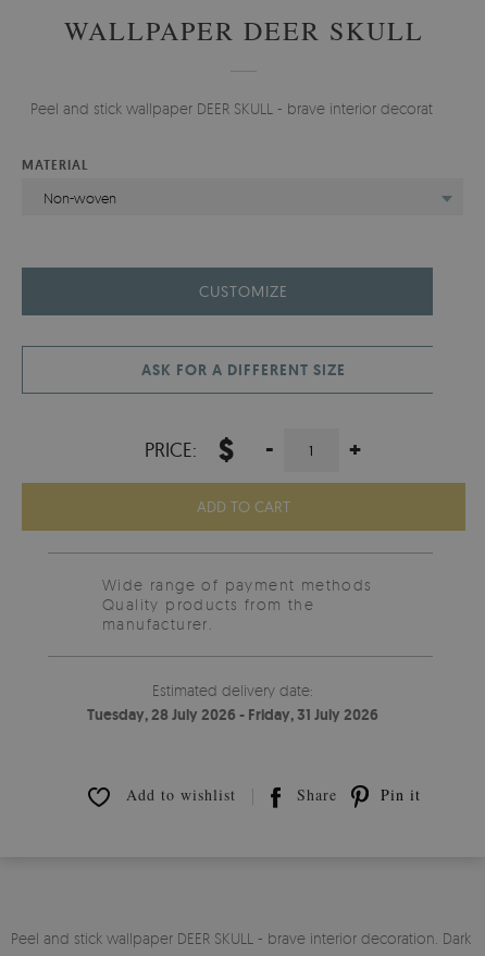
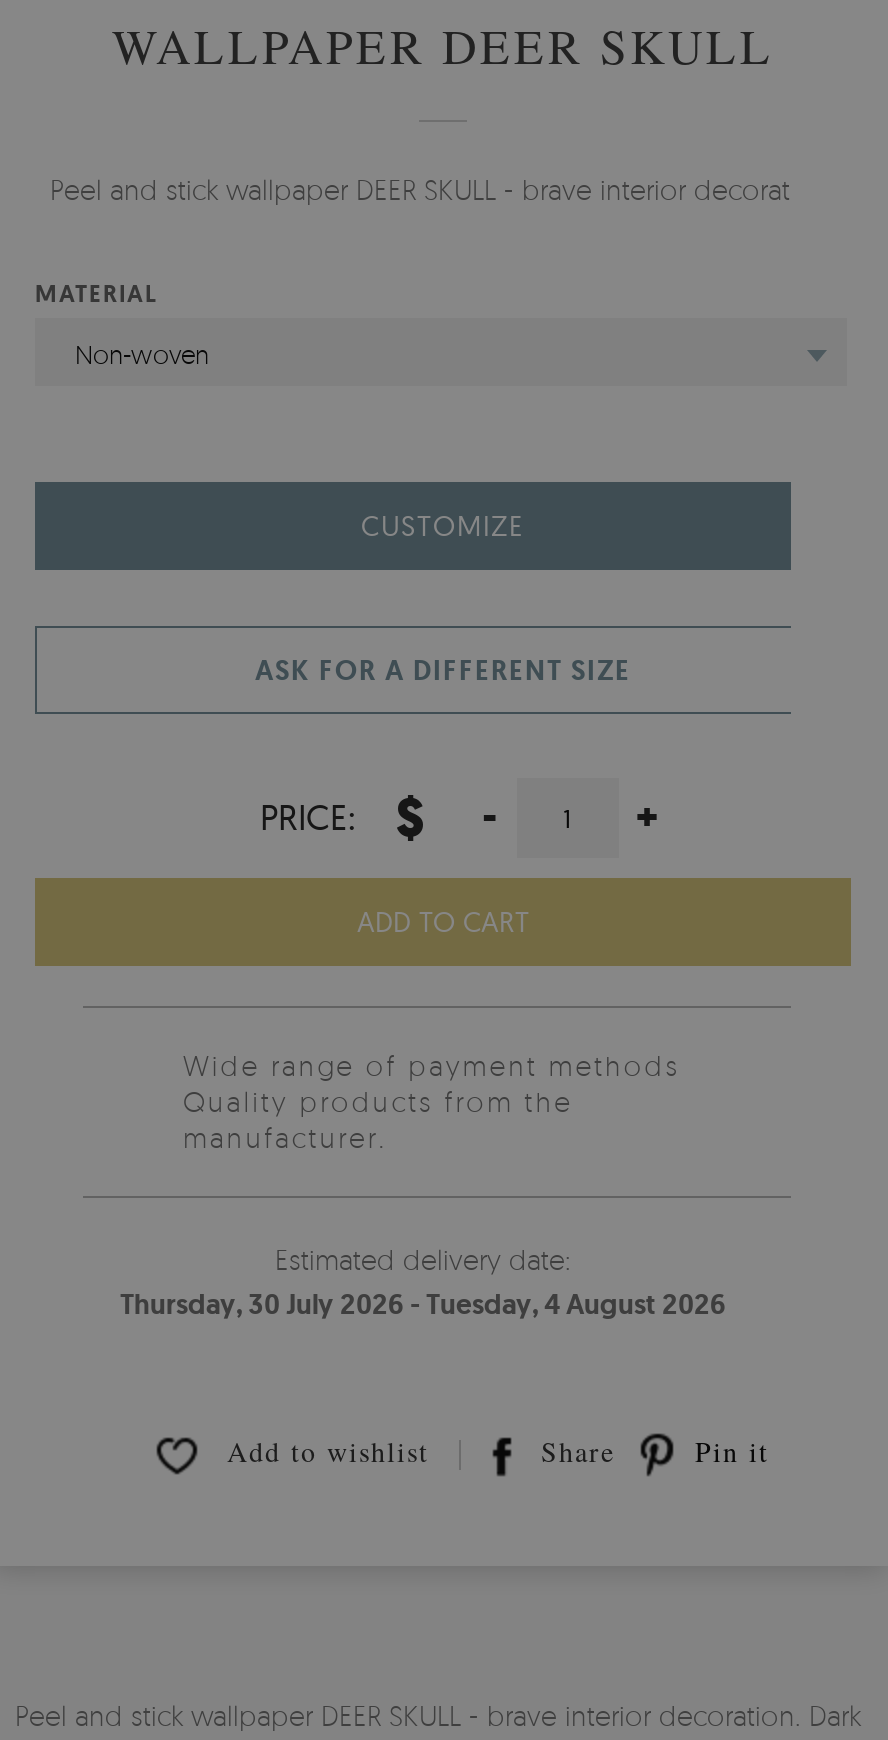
[87,704,378,724] Tuesday, 28 July 2026 - Friday, 31 July 2026 -> [120,1285,726,1321] Thursday, 30 July 2026 - Tuesday, 4 August 2026

